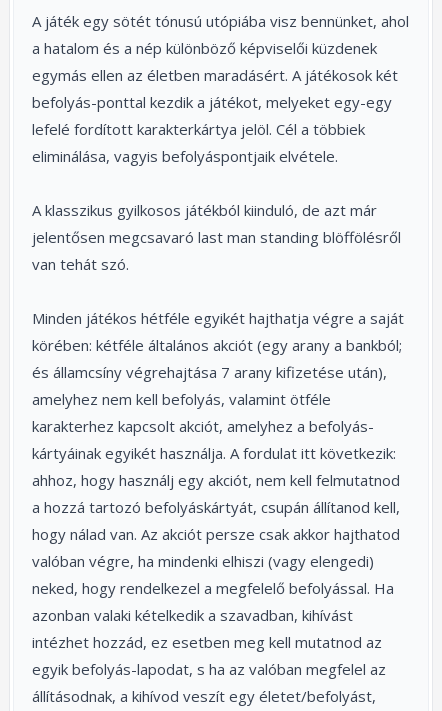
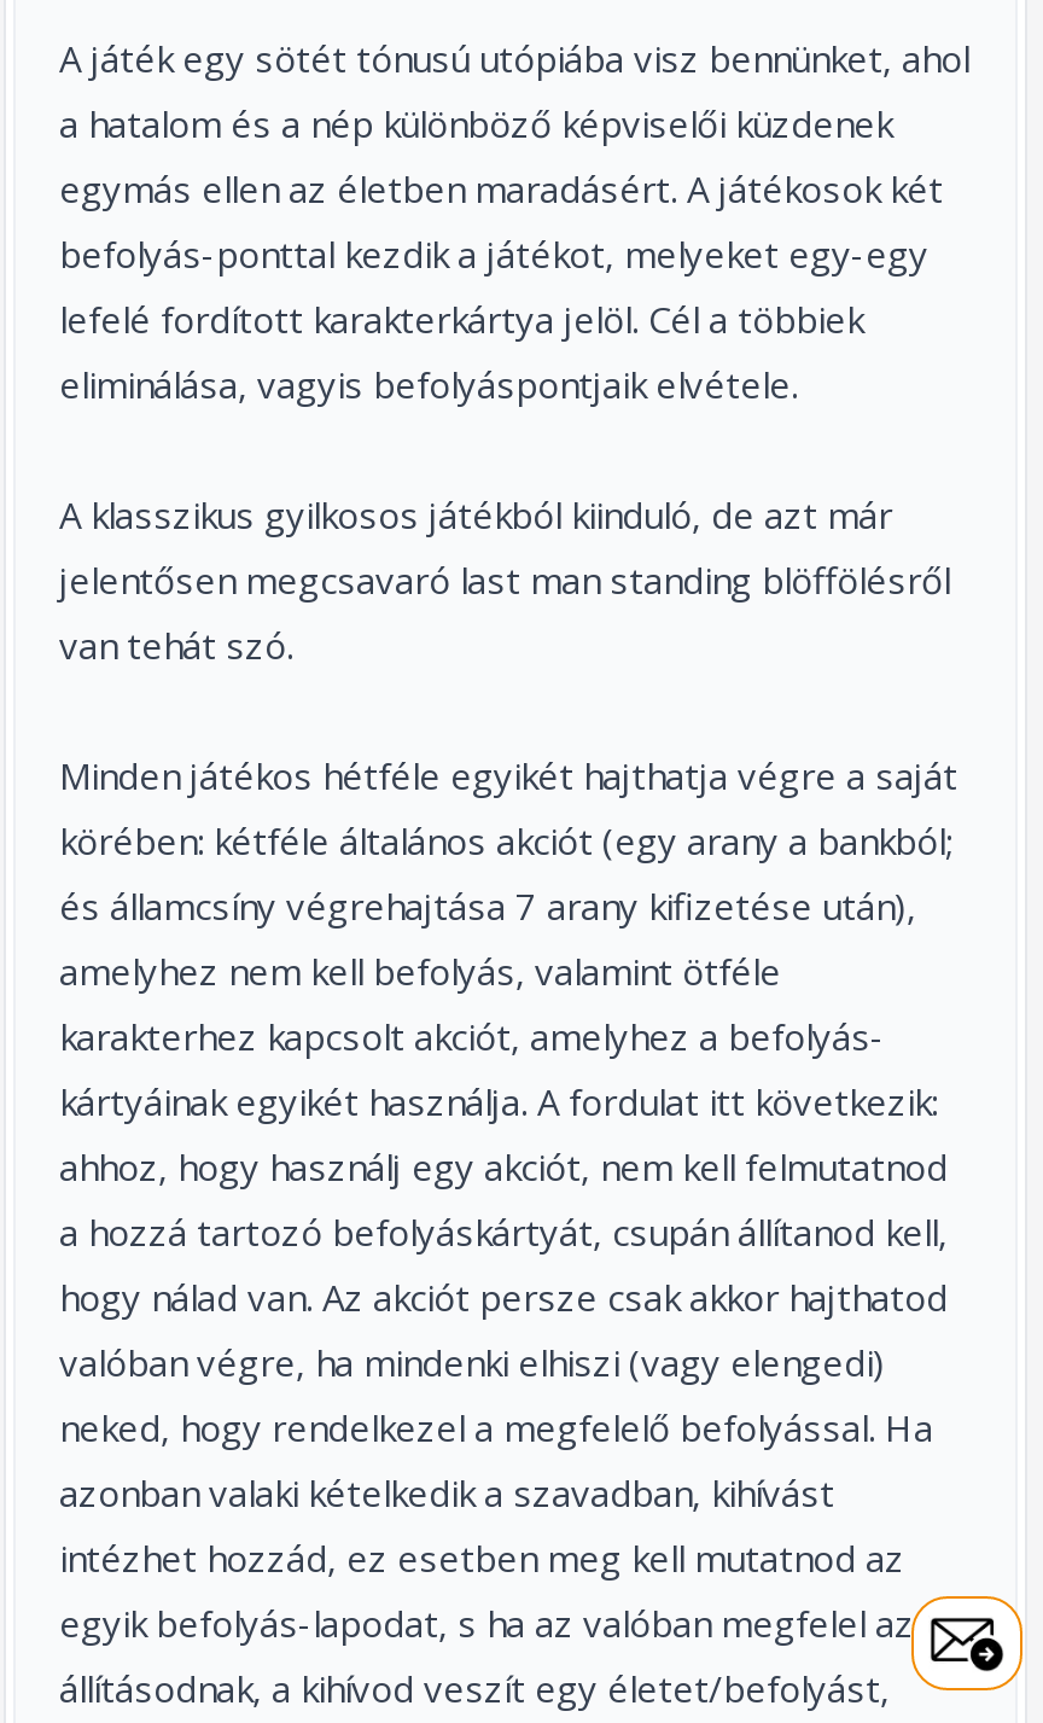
none -> [907,1591,1027,1695] [image]

